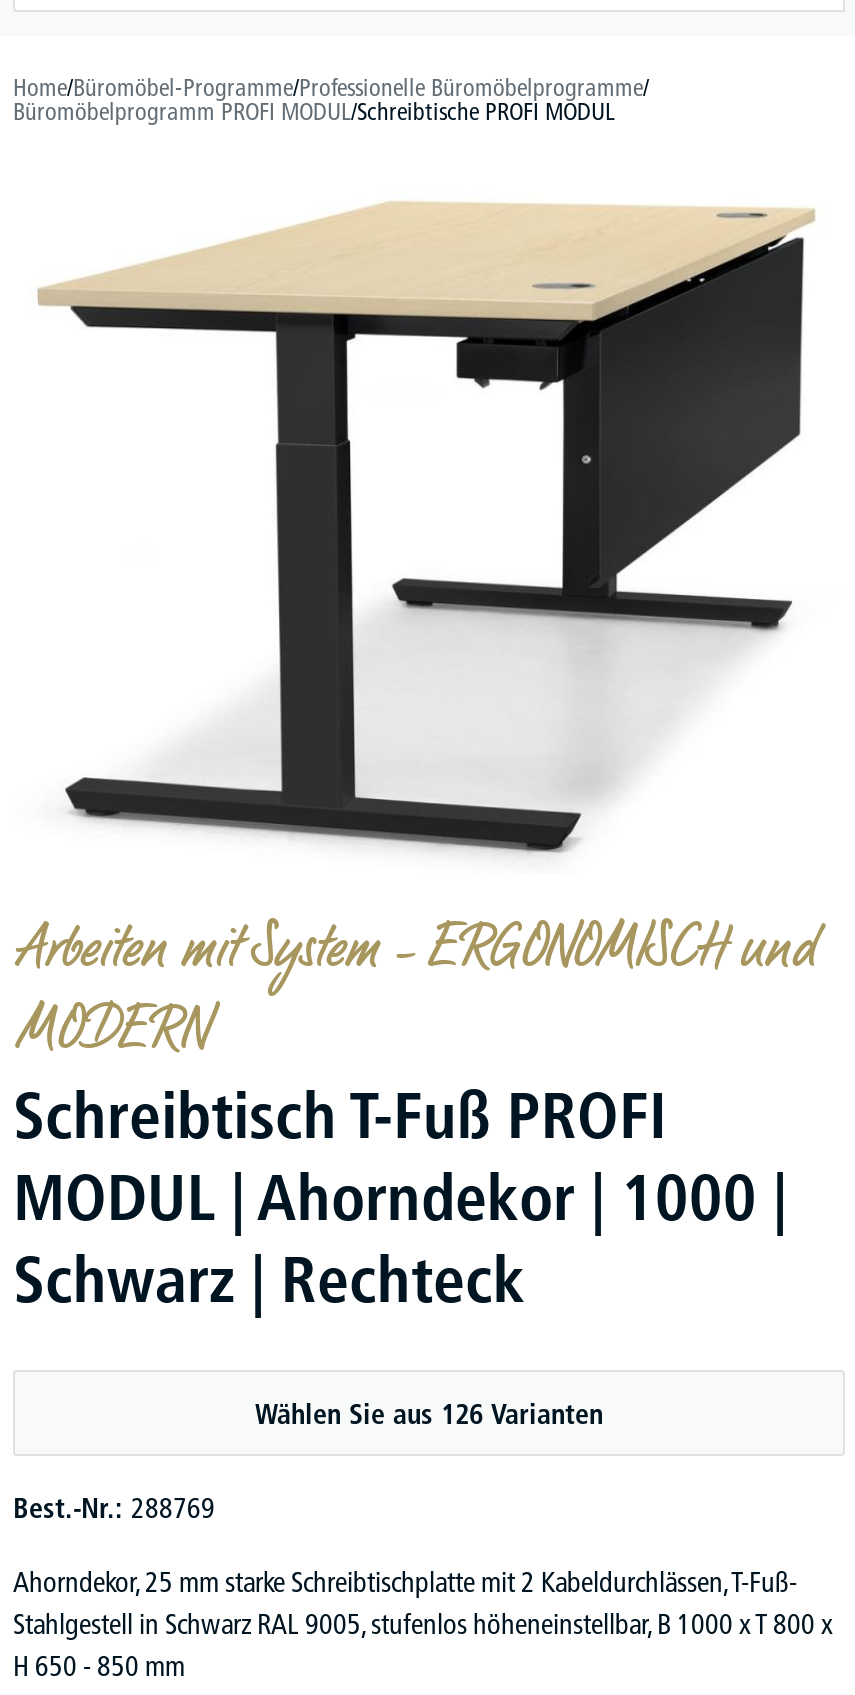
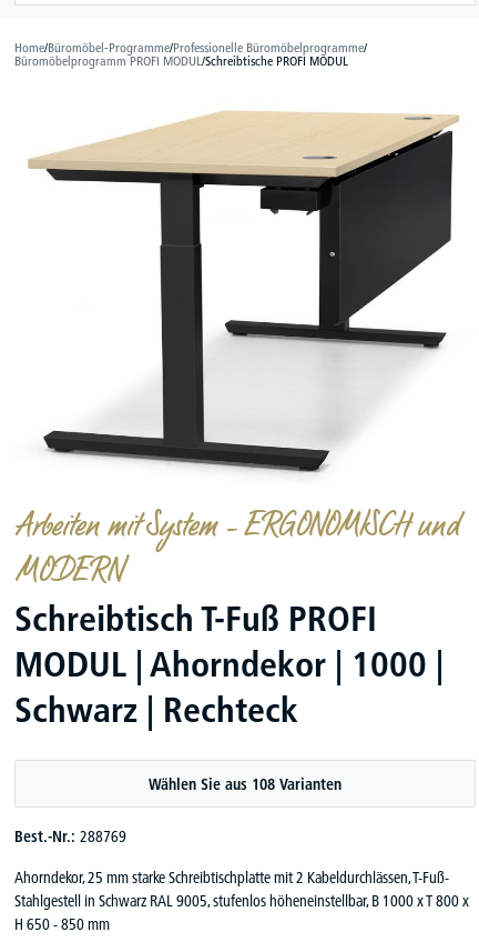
[255,1396,603,1432] Wählen Sie aus 126 Varianten -> [149,774,342,794] Wählen Sie aus 108 Varianten

